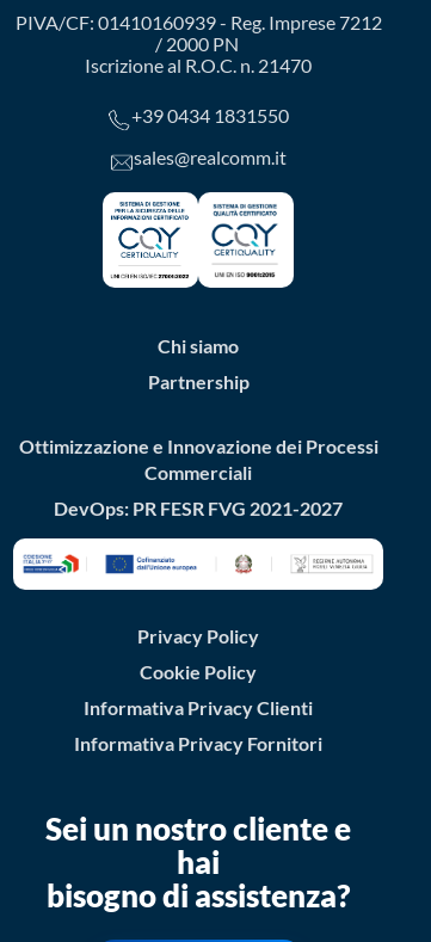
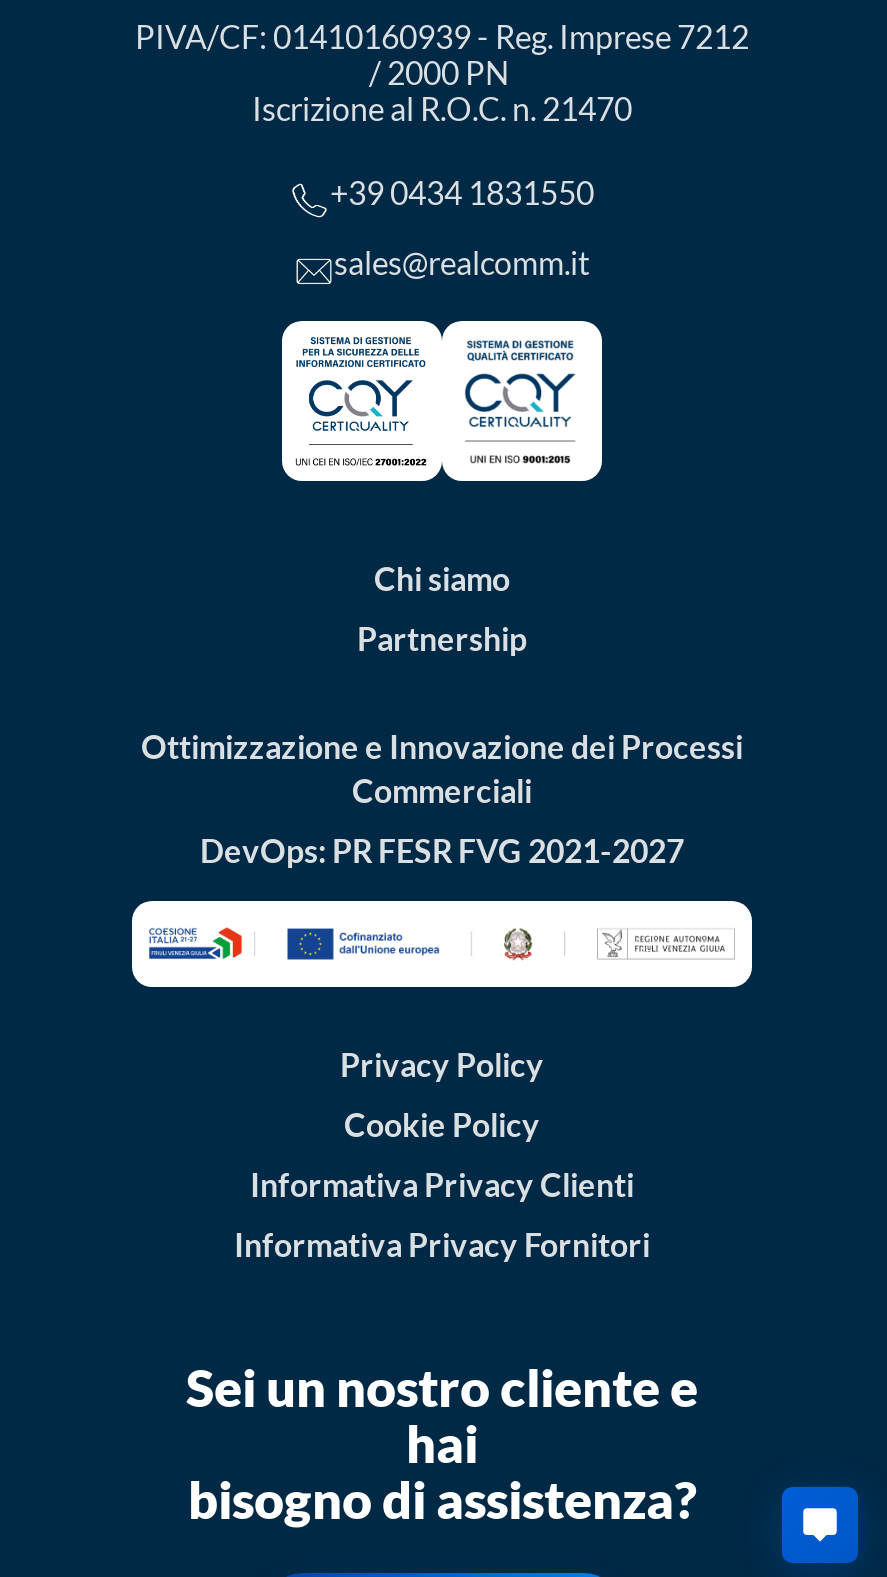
none -> [780,1485,860,1567] [image]

